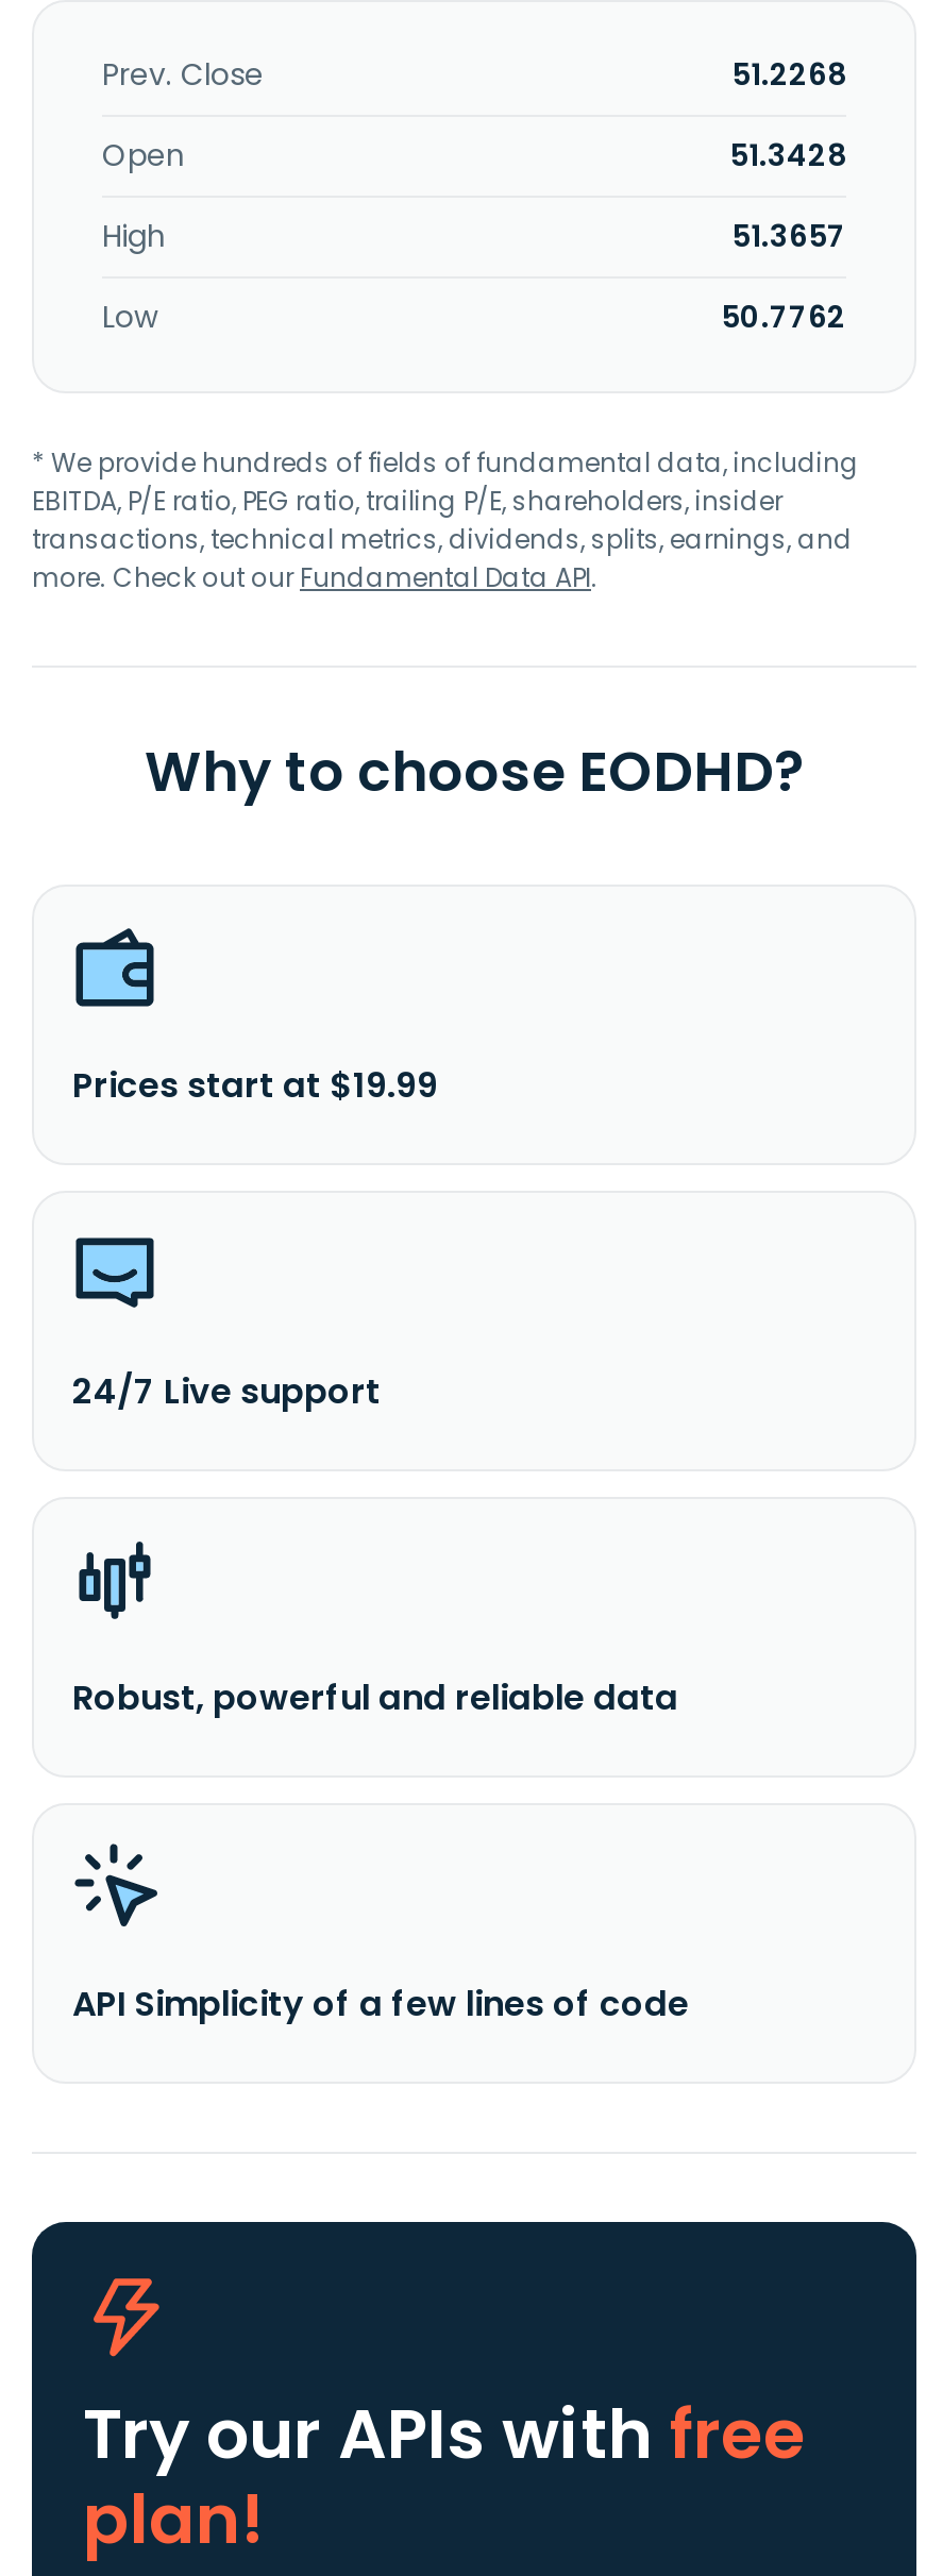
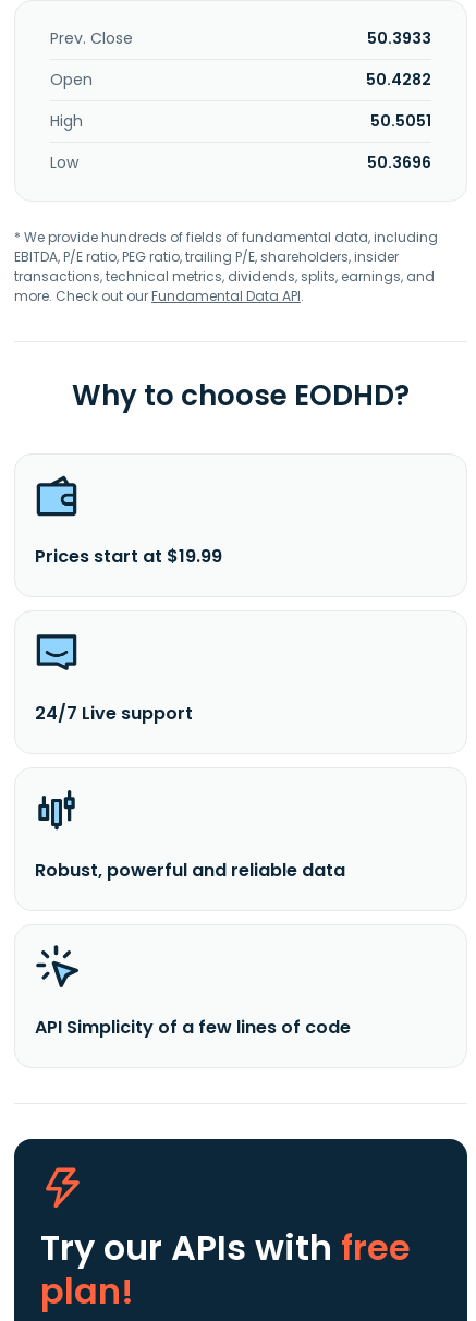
[731,53,846,96] 51.2268 -> [367,27,431,49] 50.3933
[729,134,846,176] 51.3428 -> [366,69,431,90] 50.4282
[731,215,846,257] 51.3657 -> [370,110,431,132] 50.5051
[721,296,846,338] 50.7762 -> [367,152,431,173] 50.3696

